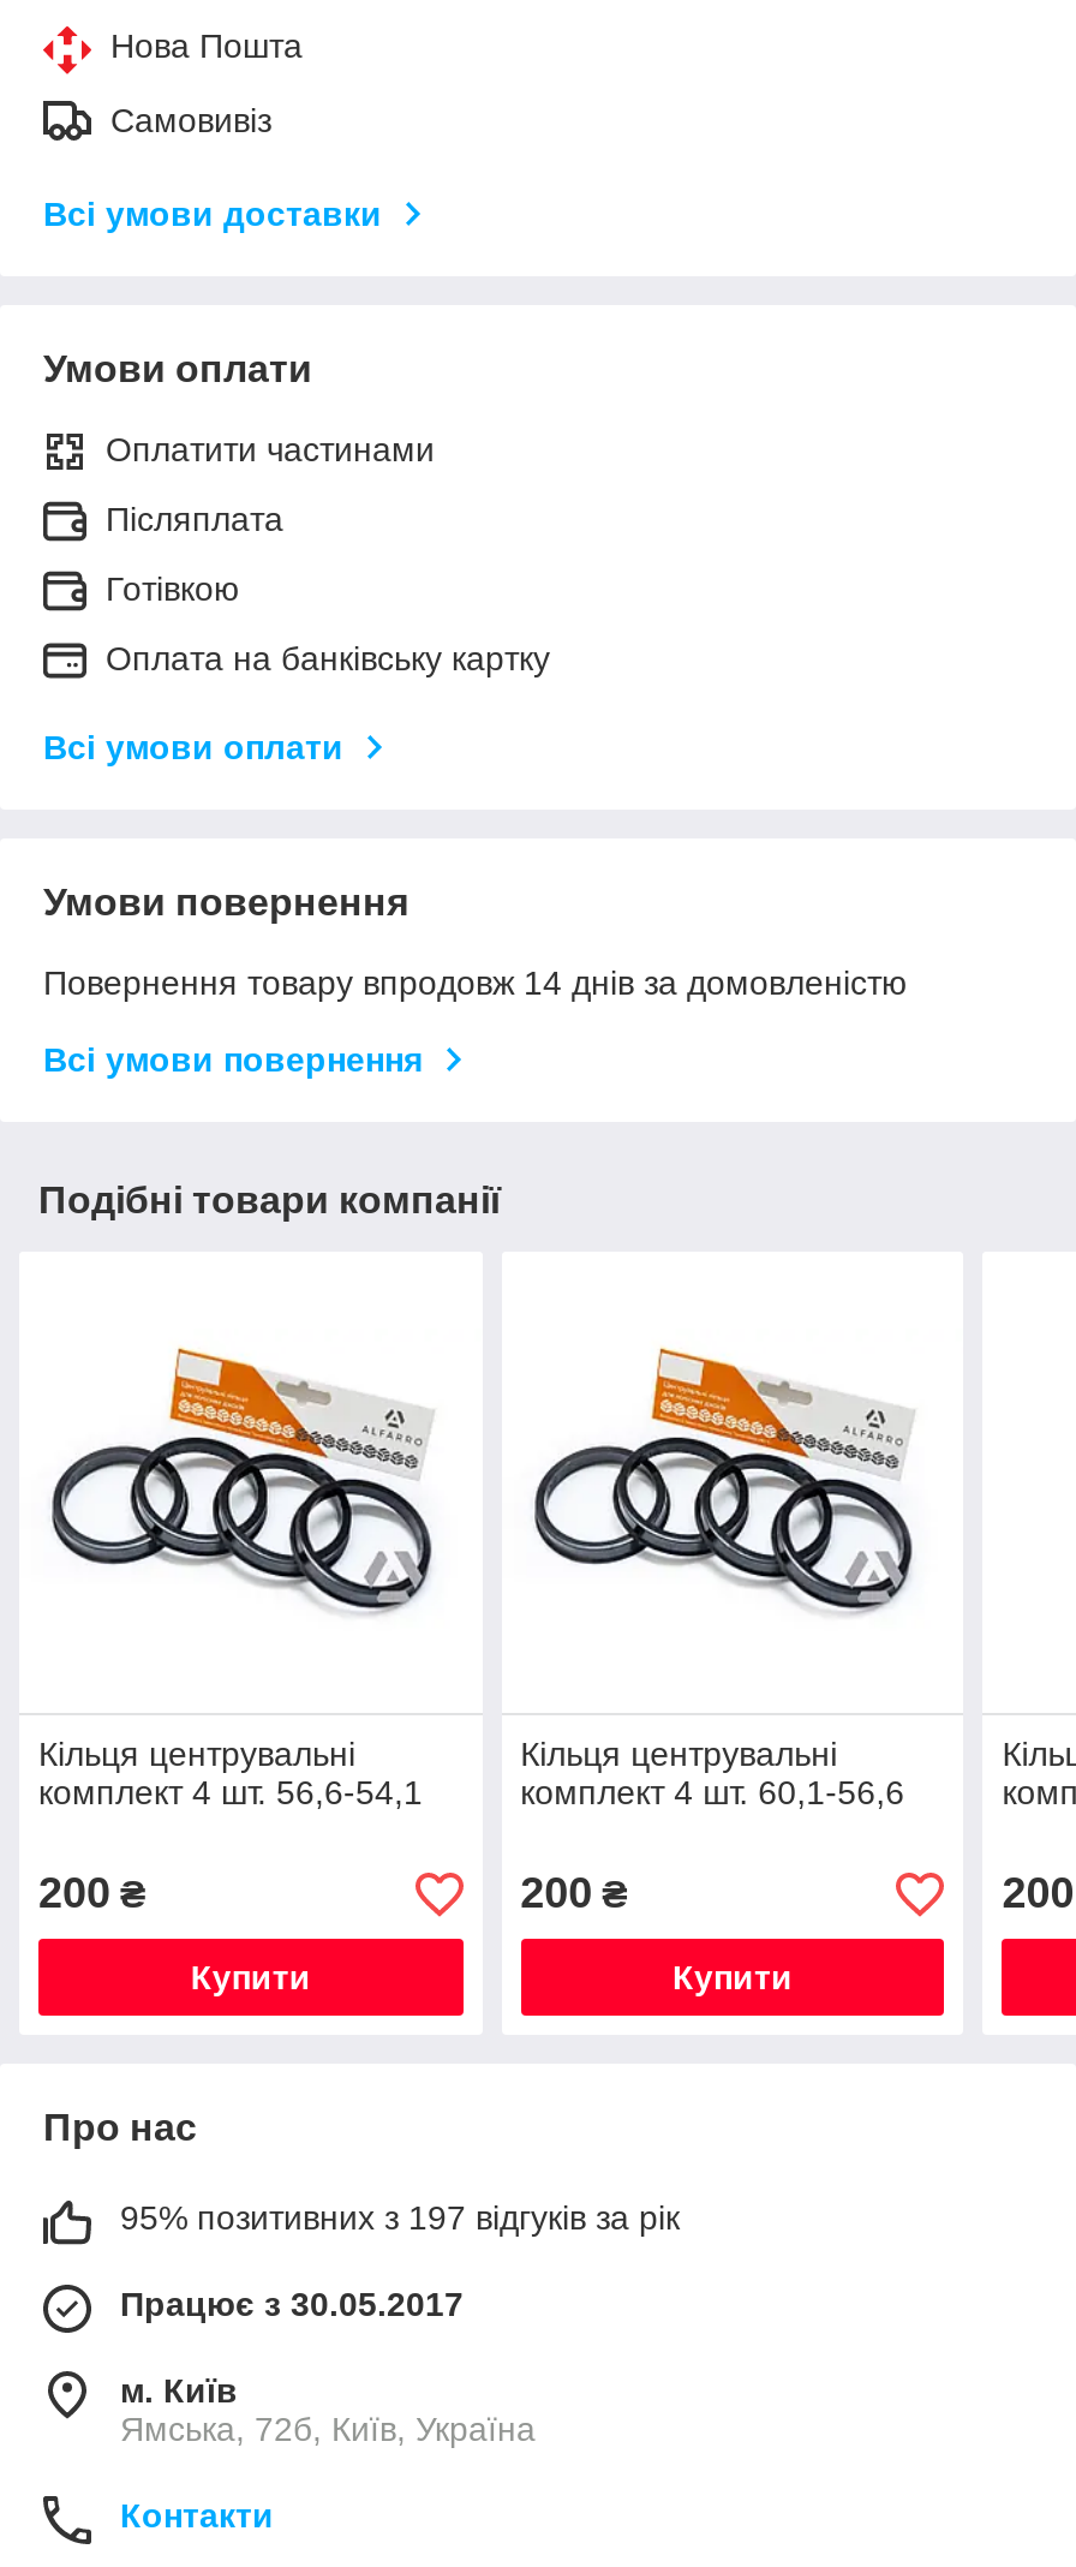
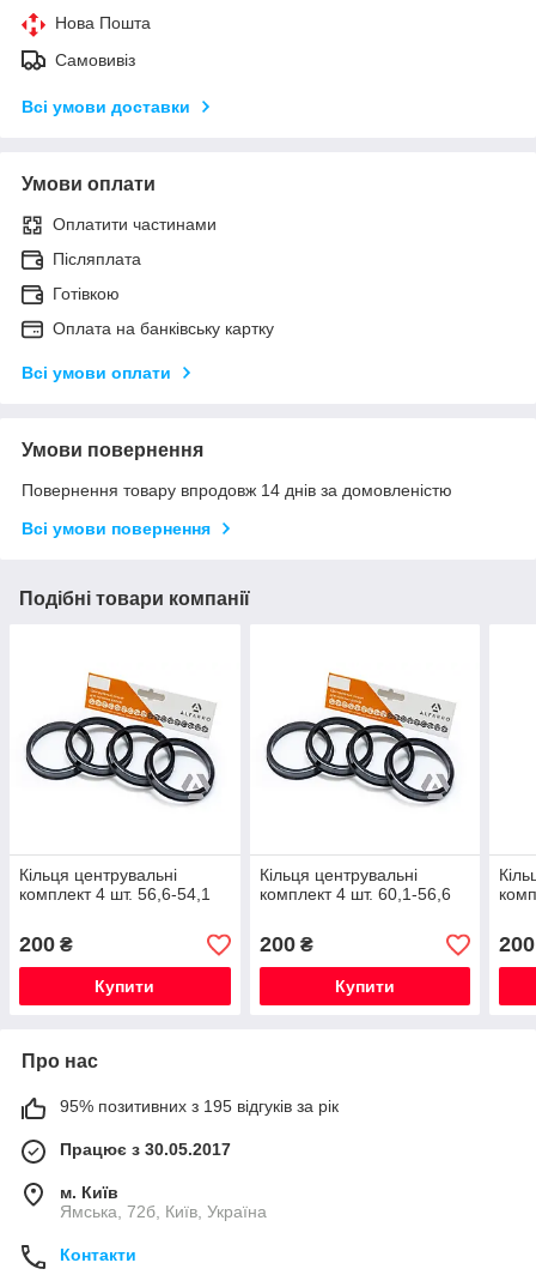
[120,2199,680,2238] 95% позитивних з 197 відгуків за рік -> [60,1097,339,1116] 95% позитивних з 195 відгуків за рік

